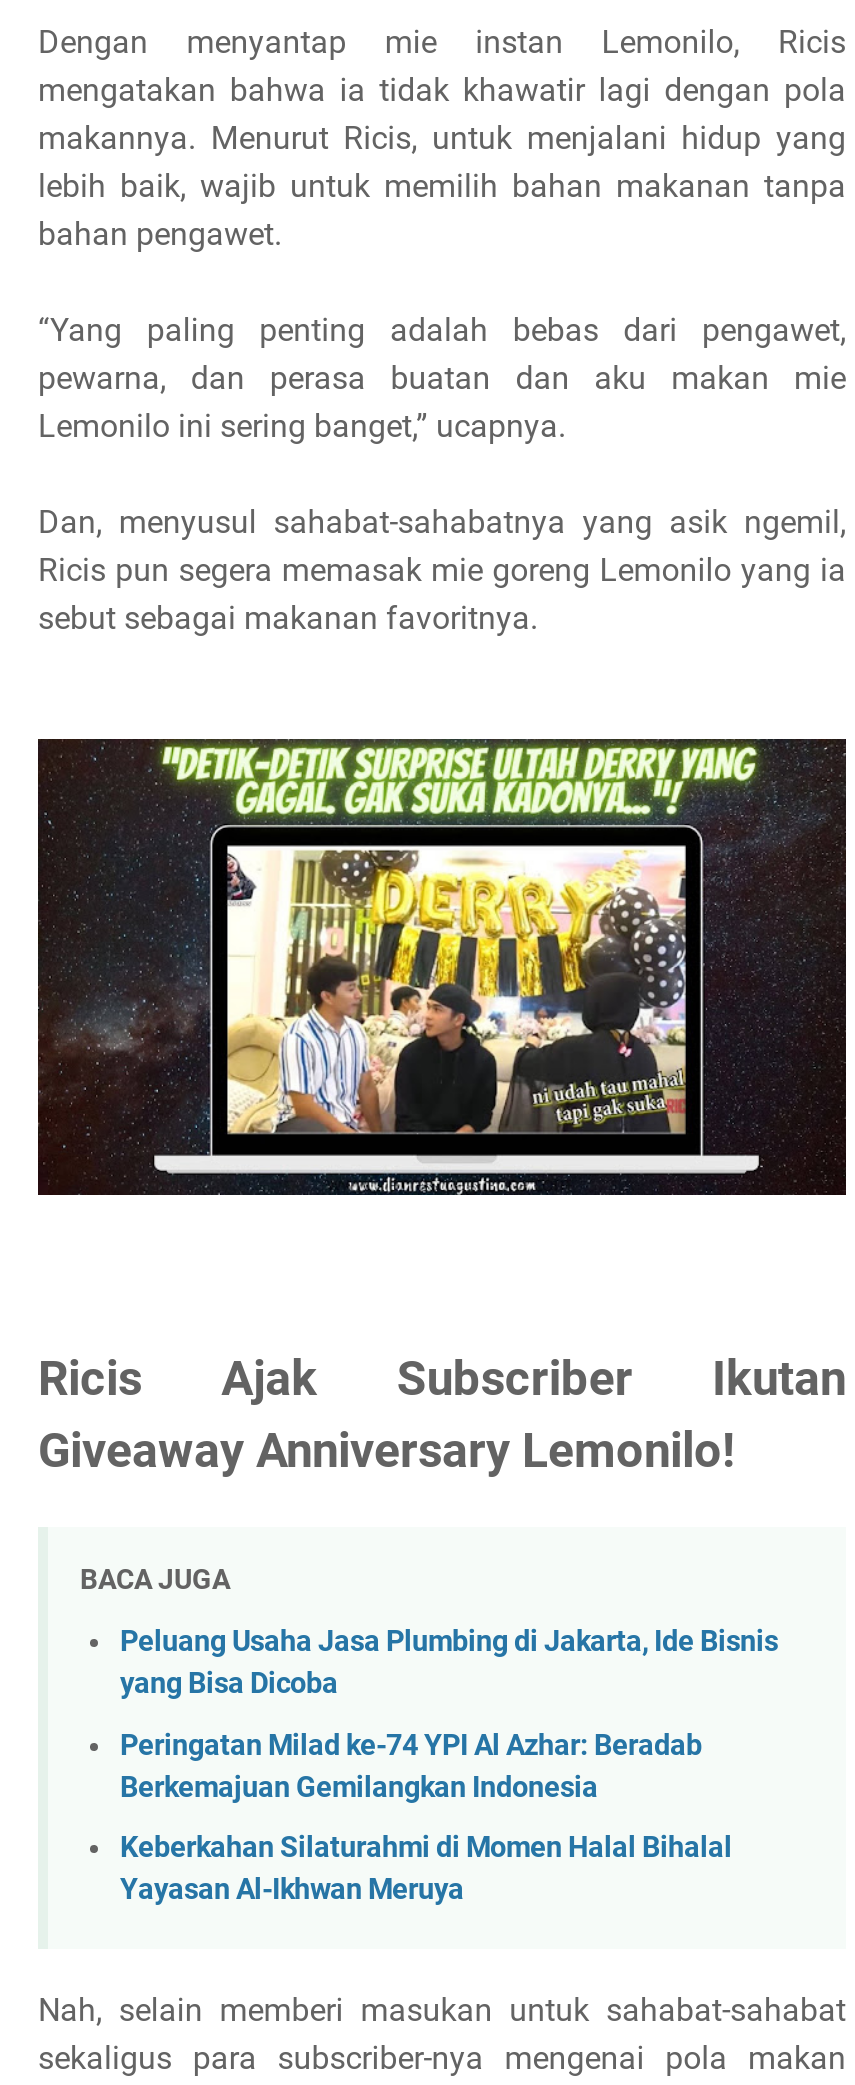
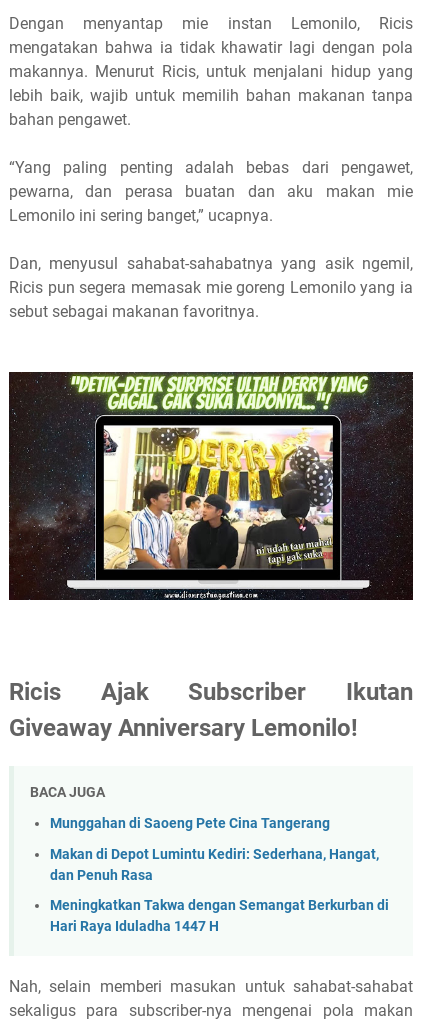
[120,1625,778,1701] Peluang Usaha Jasa Plumbing di Jakarta, Ide Bisnis | yang Bisa Dicoba -> [50,815,330,832] Munggahan di Saoeng Pete Cina Tangerang
[120,1728,702,1804] Peringatan Milad ke-74 YPI Al Azhar: Beradab | Berkemajuan Gemilangkan Indonesia -> [50,845,379,883] Makan di Depot Lumintu Kediri: Sederhana, Hangat, | dan Penuh Rasa
[120,1831,732,1907] Keberkahan Silaturahmi di Momen Halal Bihalal | Yayasan Al-Ikhwan Meruya -> [50,897,389,935] Meningkatkan Takwa dengan Semangat Berkurban di | Hari Raya Iduladha 1447 H

